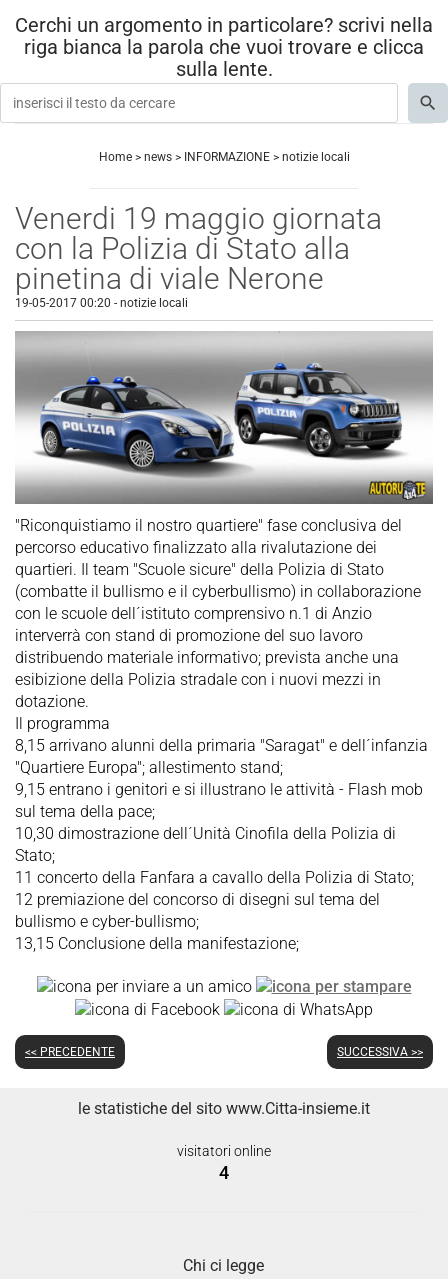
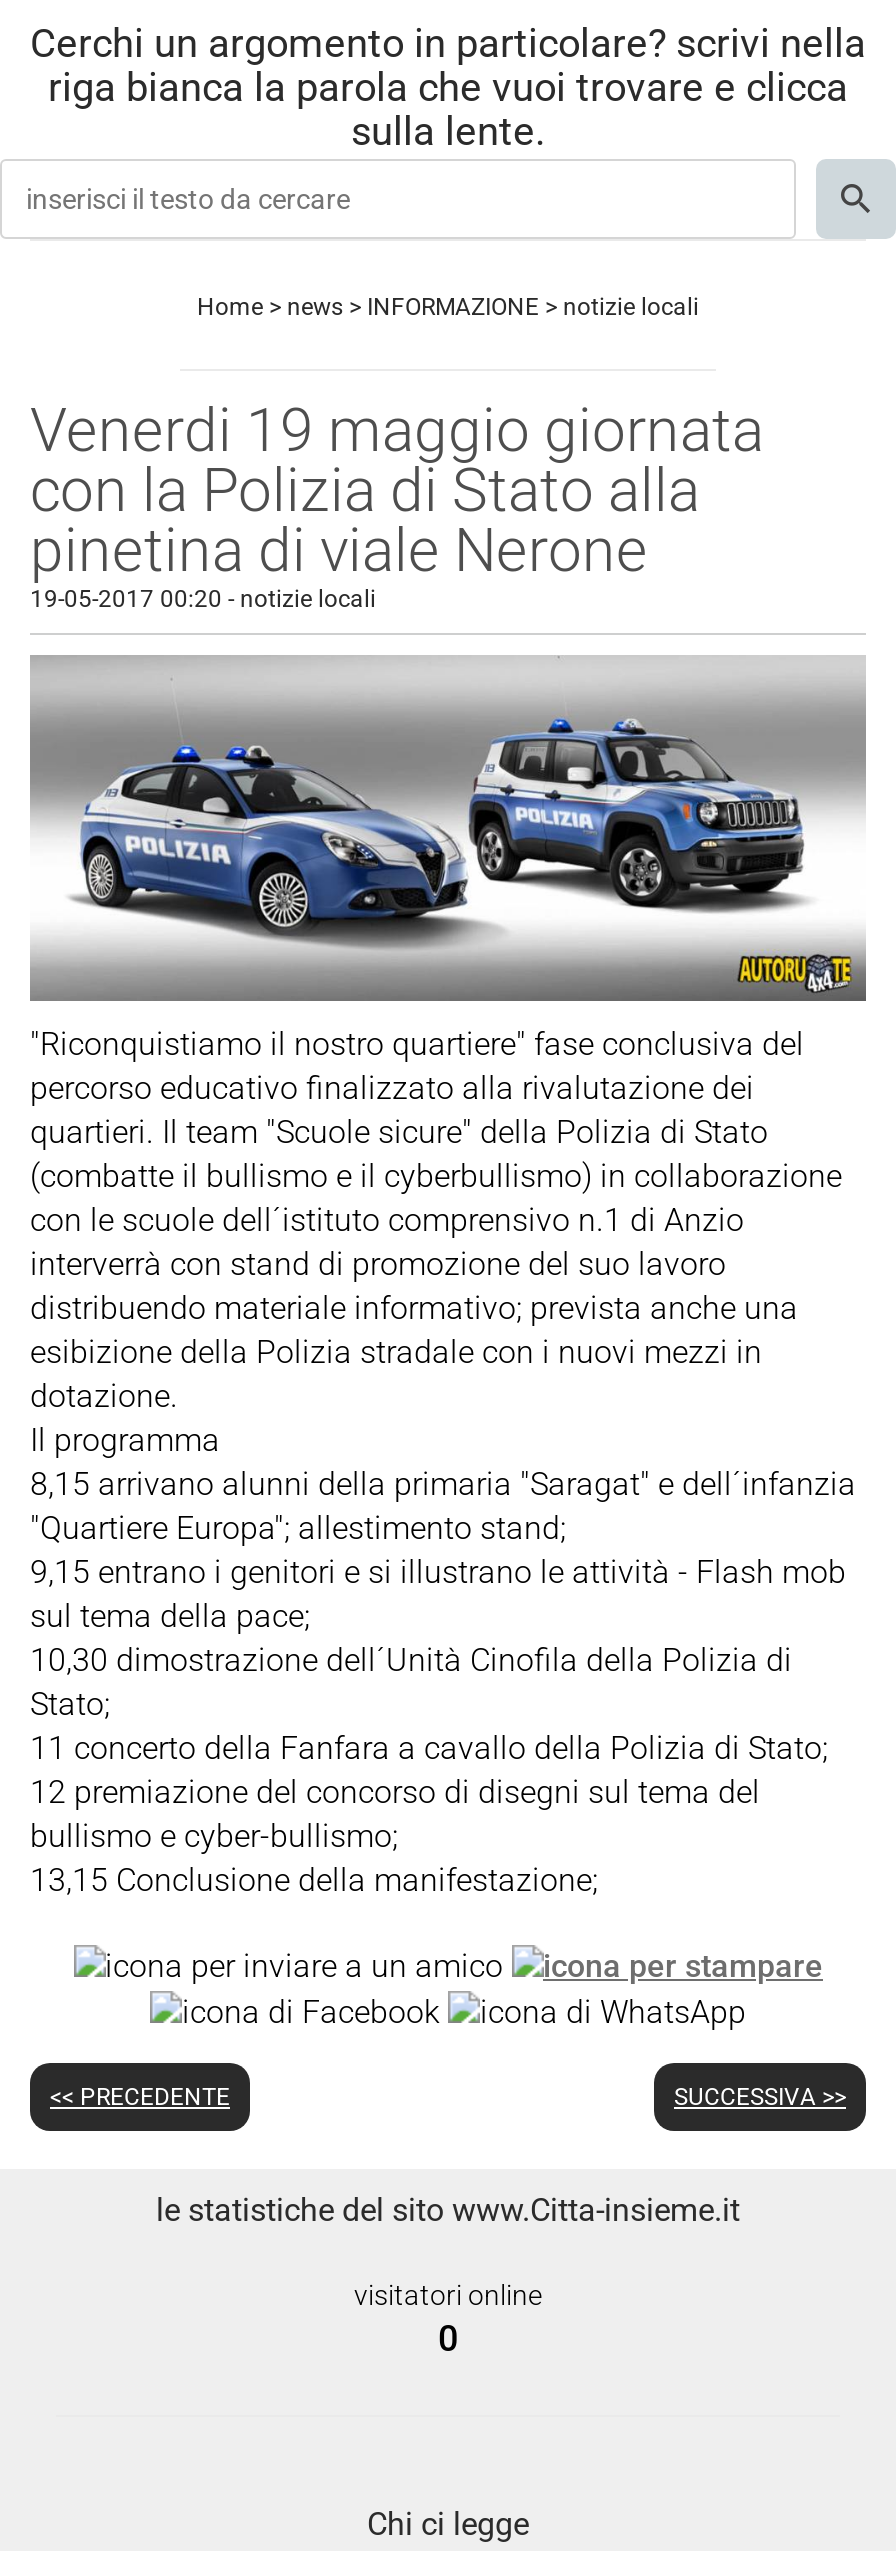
[219,1162,229,1183] 4 -> [438,2316,458,2358] 0

